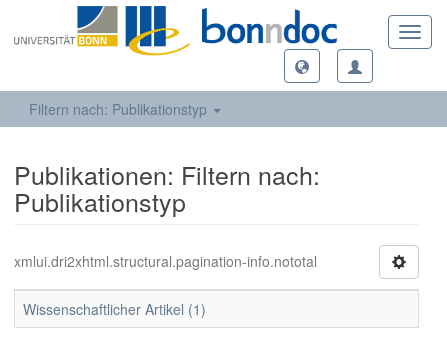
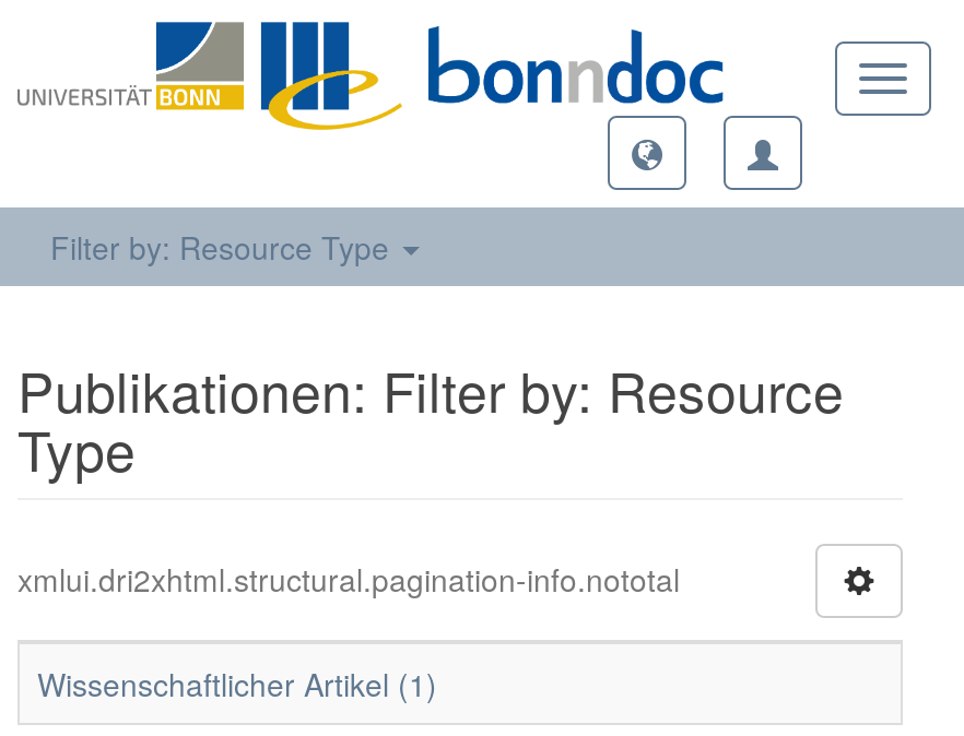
[29,99,211,119] Filtern nach: Publikationstyp -> [50,225,398,269] Filter by: Resource Type
[14,156,320,219] Publikationen: Filtern nach: | Publikationstyp -> [17,349,844,487] Publikationen: Filter by: Resource | Type

